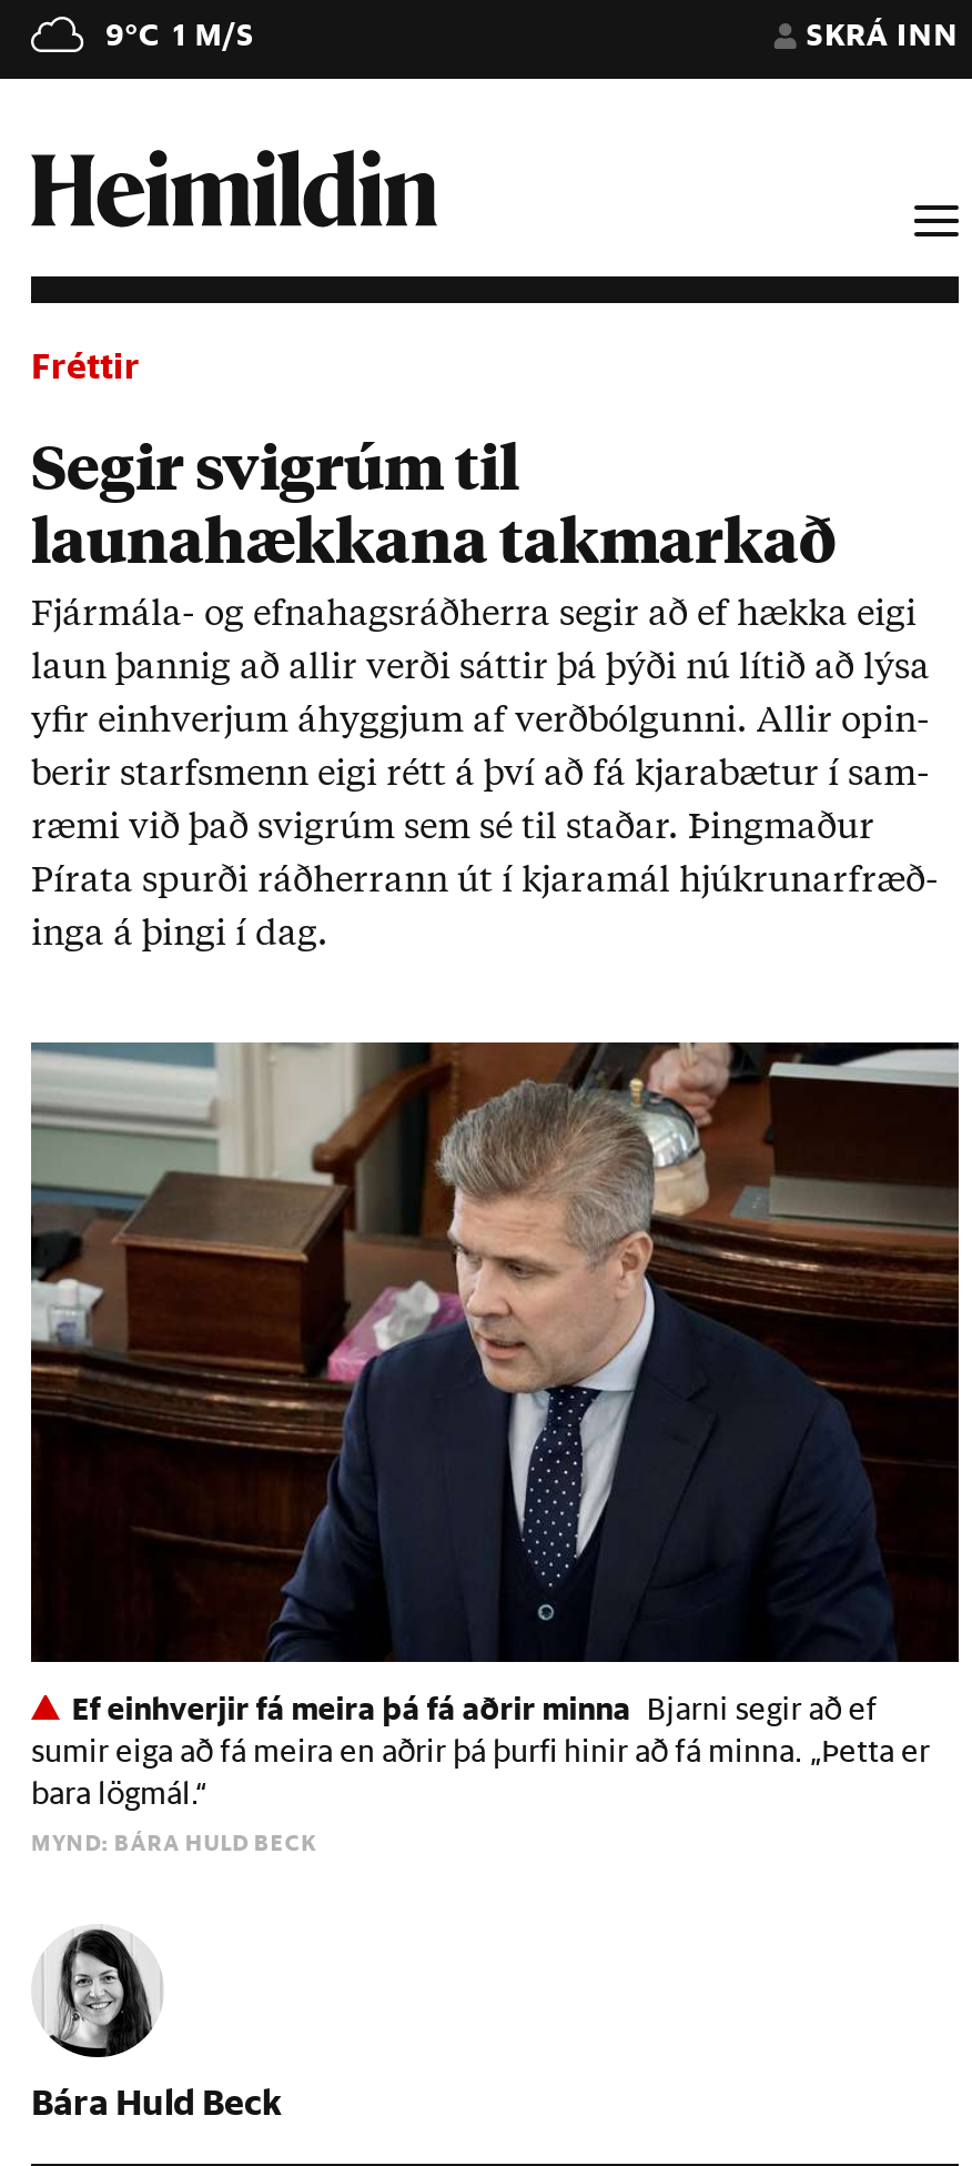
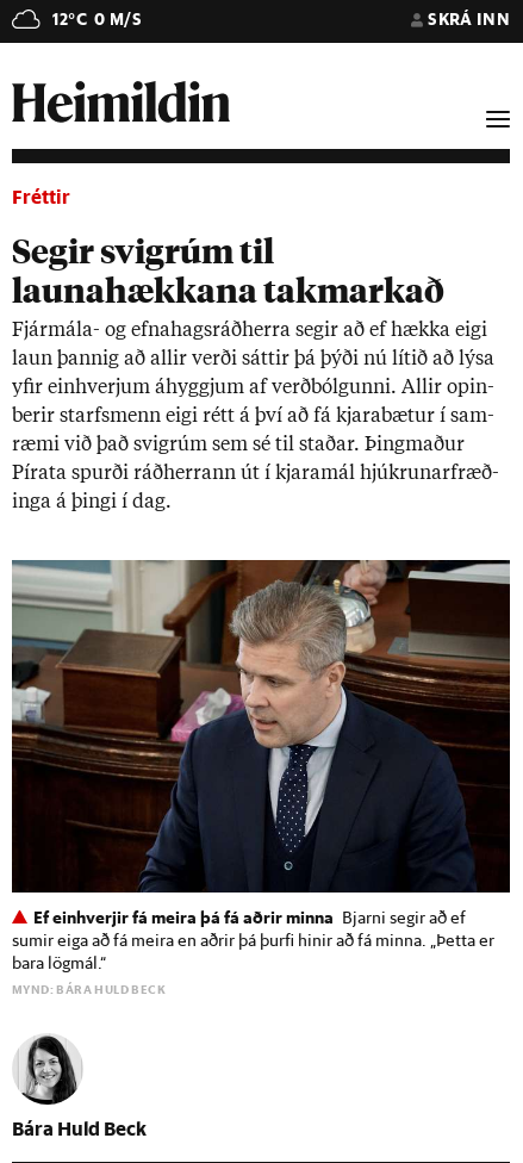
[106,14,255,54] 9°C 1 M/S -> [52,8,142,30] 12°C 0 M/S

